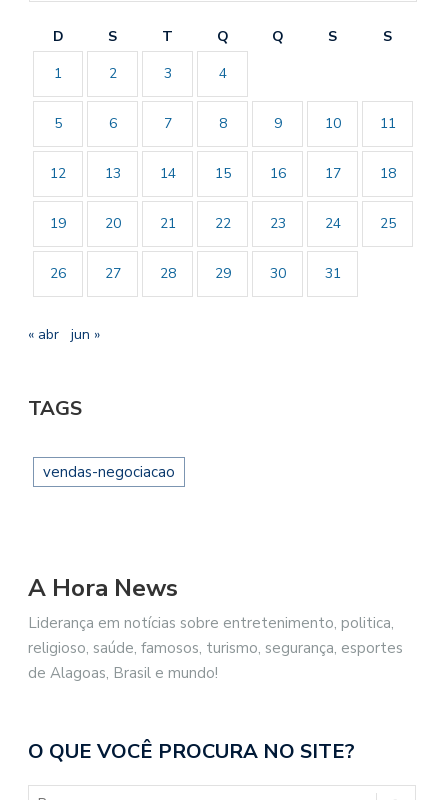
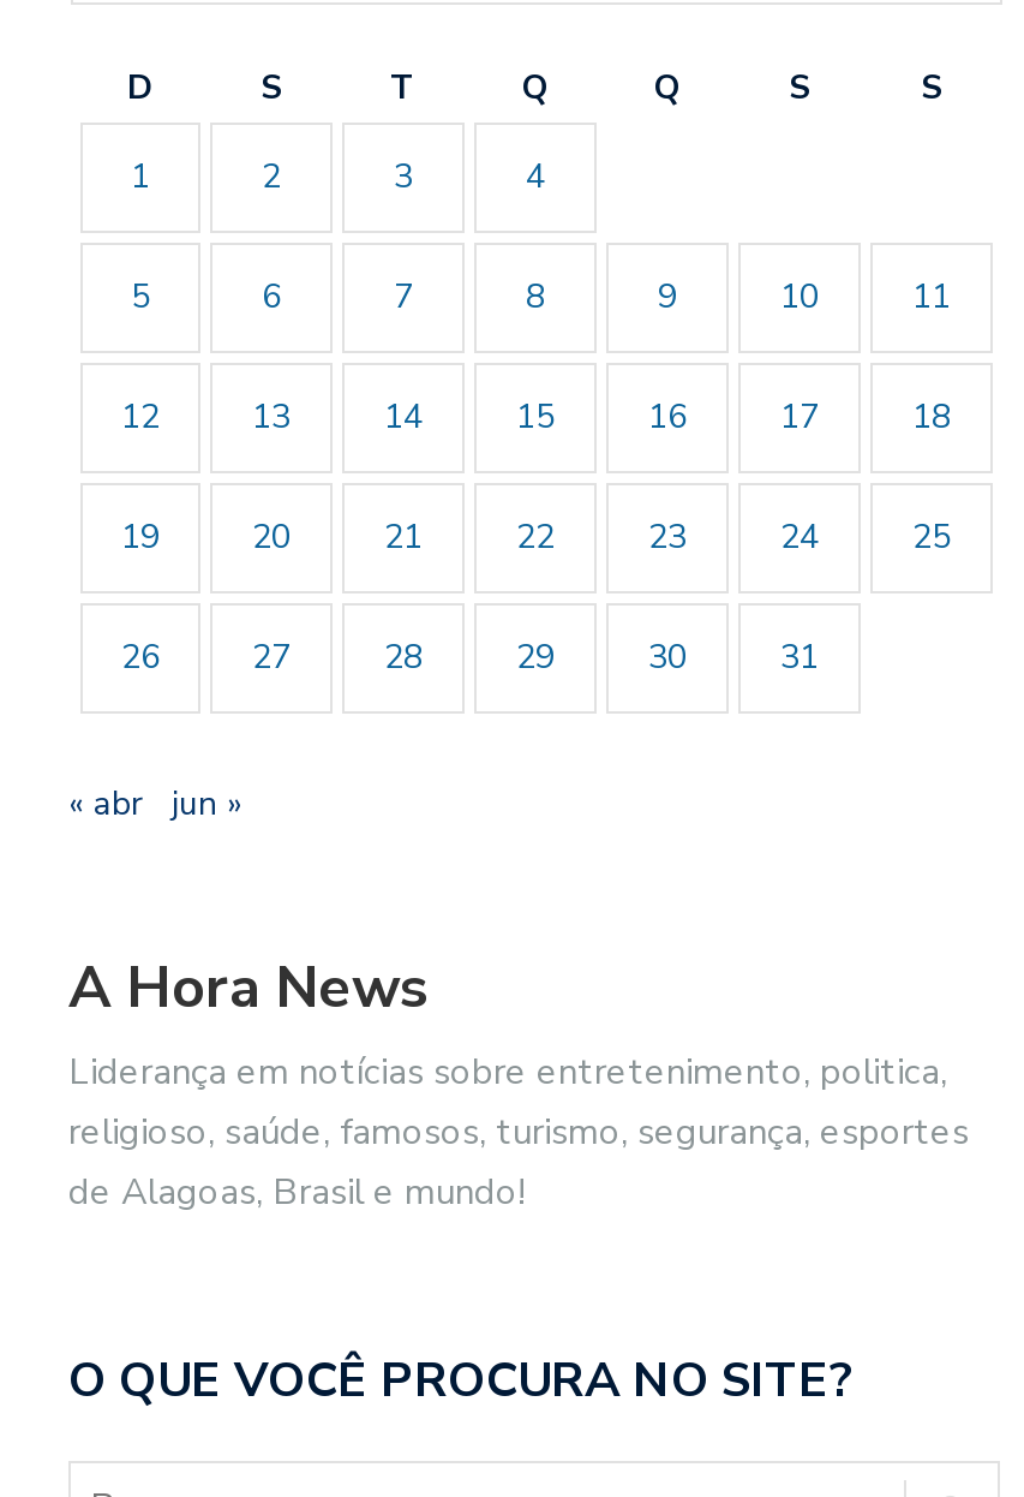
[28,395,175,482] TAGS | vendas-negociacao -> none

